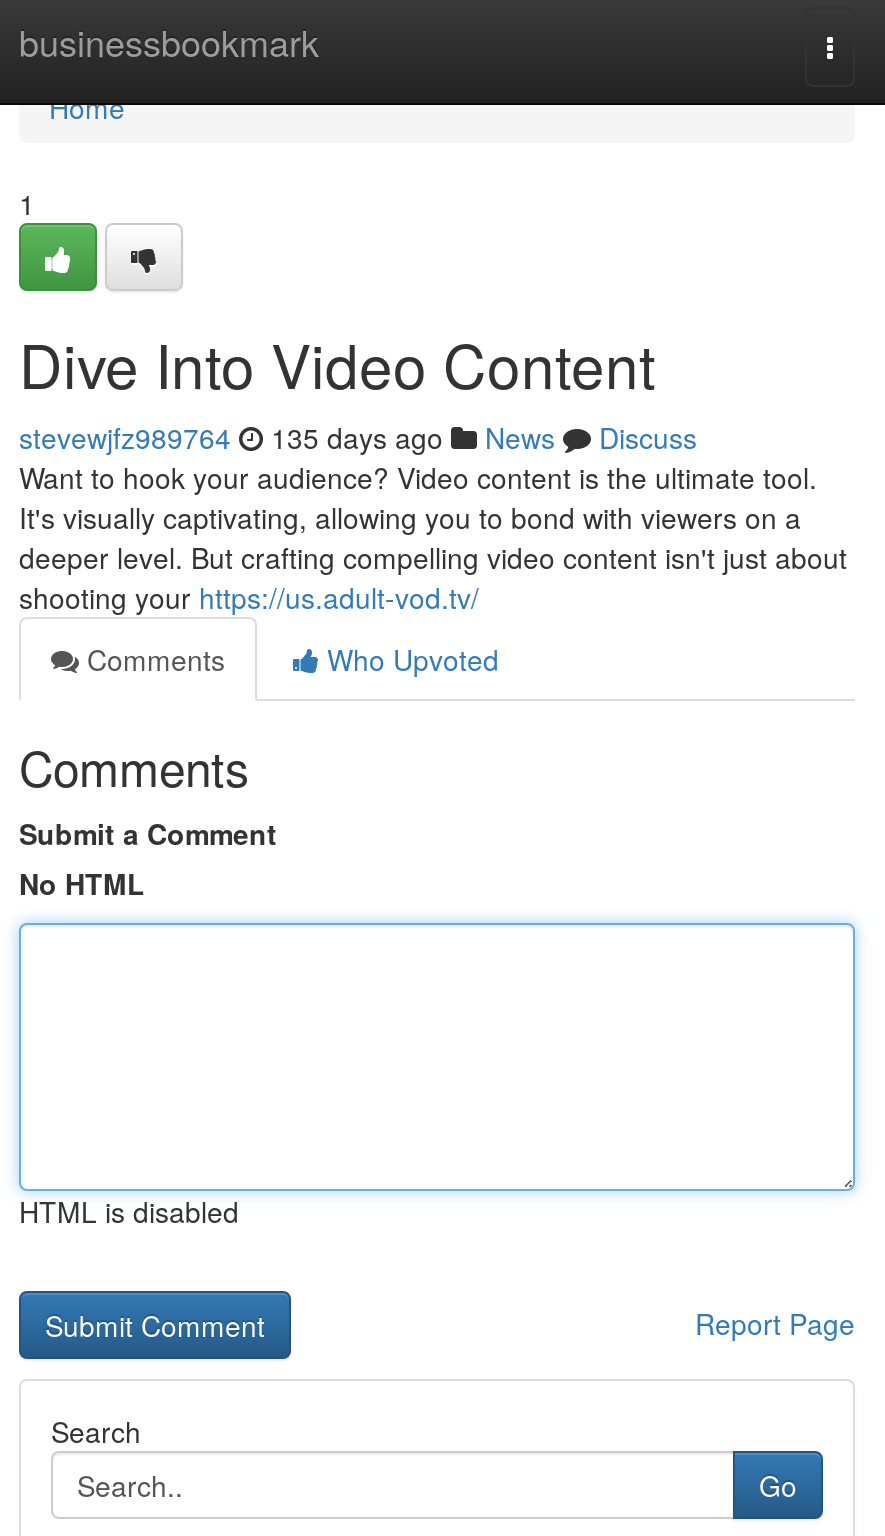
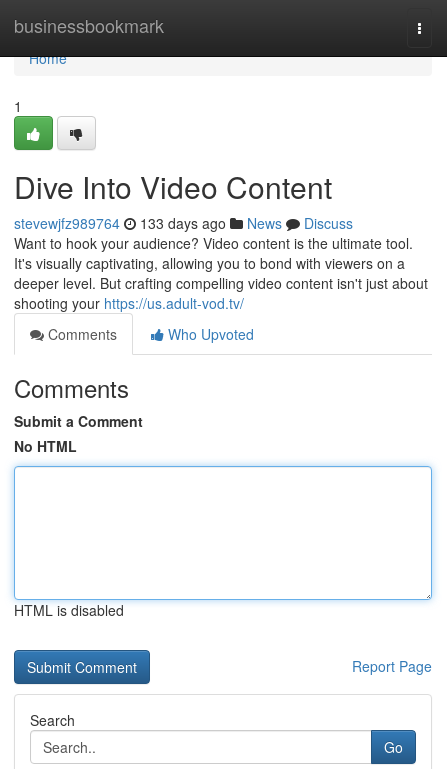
[19,417,697,457] stevewjfz989764 135 days ago News Discuss -> [14,213,353,233] stevewjfz989764 133 days ago News Discuss

